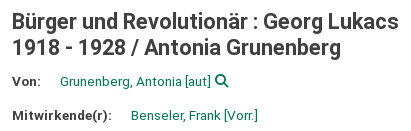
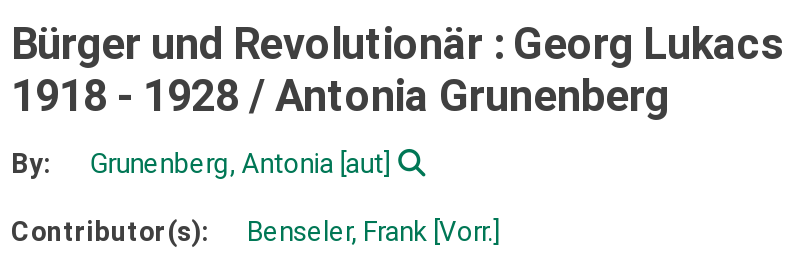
[12,73,41,89] Von: -> [11,146,51,178] By:
[12,106,115,122] Mitwirkende(r): -> [11,214,215,246] Contributor(s):

